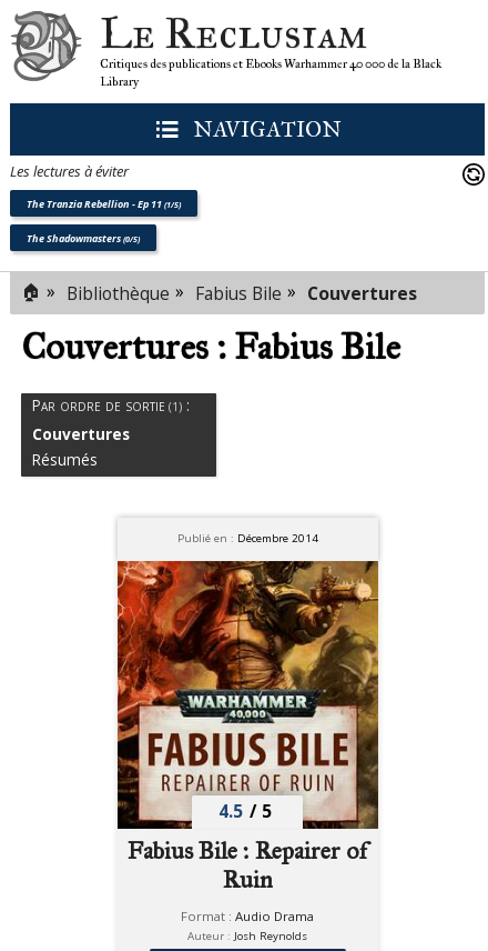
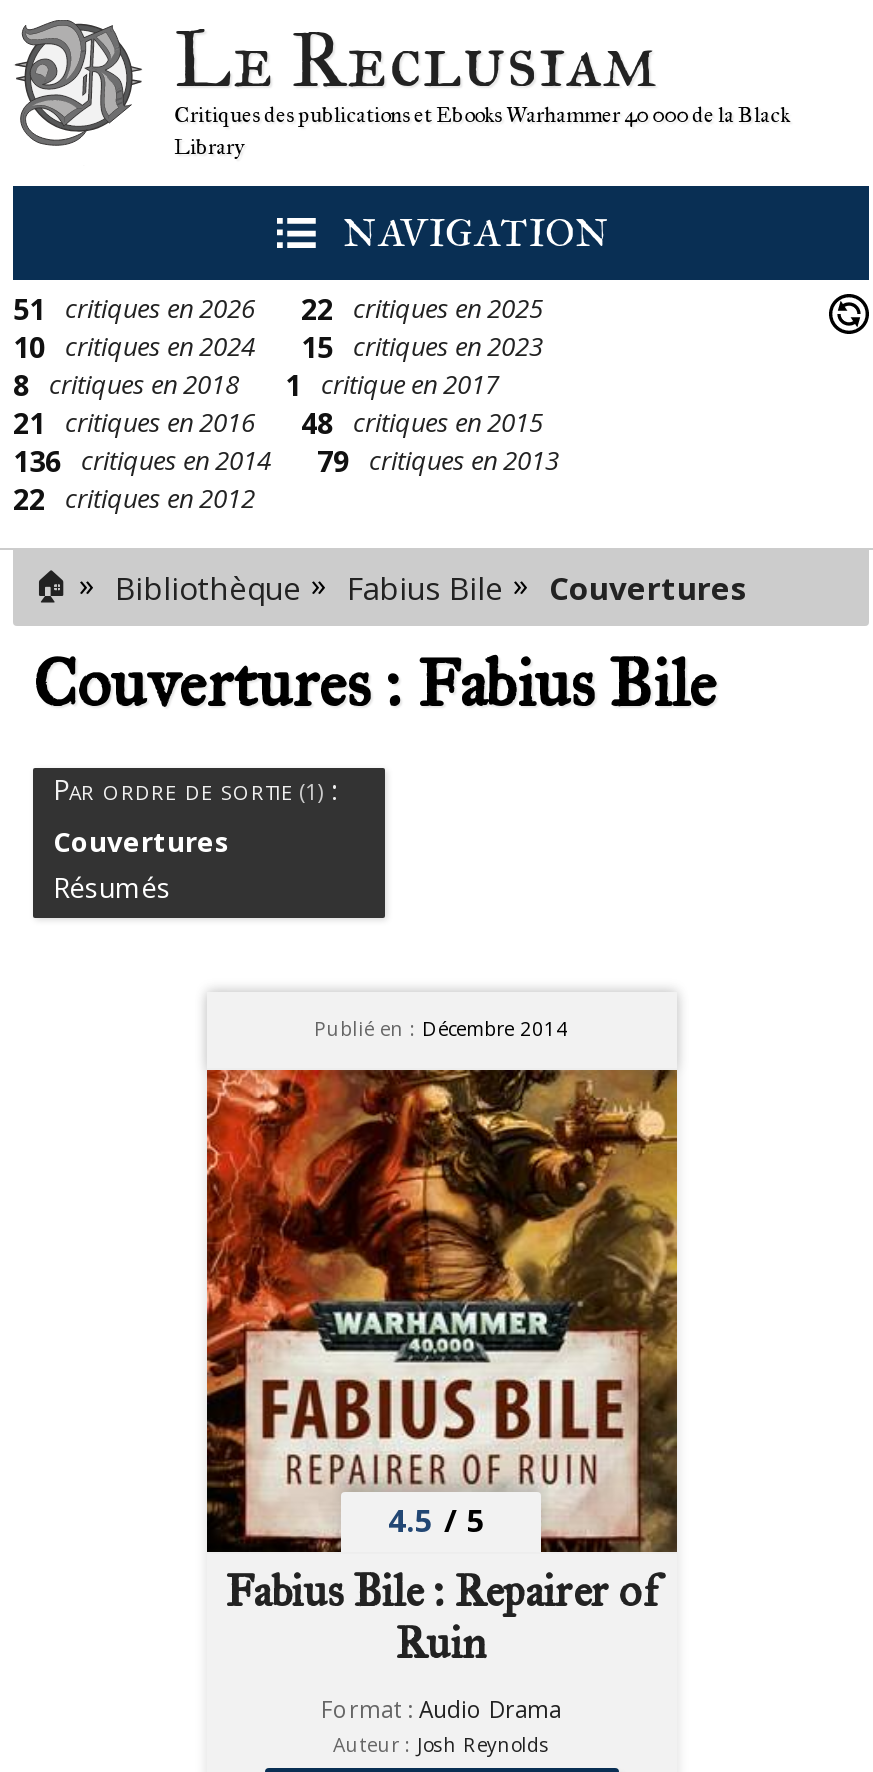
[10,161,181,245] Les lectures à éviter | The Tranzia Rebellion - Ep 11 (1/5) | The Shadowmasters(0/5) -> [13,289,559,517] 51 critiques en 2026 | 22 critiques en 2025 | 10 critiques en 2024 | 15 critiques en 2023 | 8 critiques en 2018 | 1 critique en 2017 | 21 critiques en 2016 | 48 critiques en 2015 | 136 critiques en 2014 | 79 critiques en 2013 | 22 critiques en 2012

